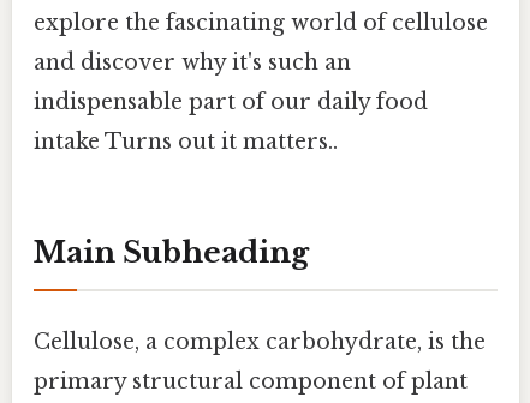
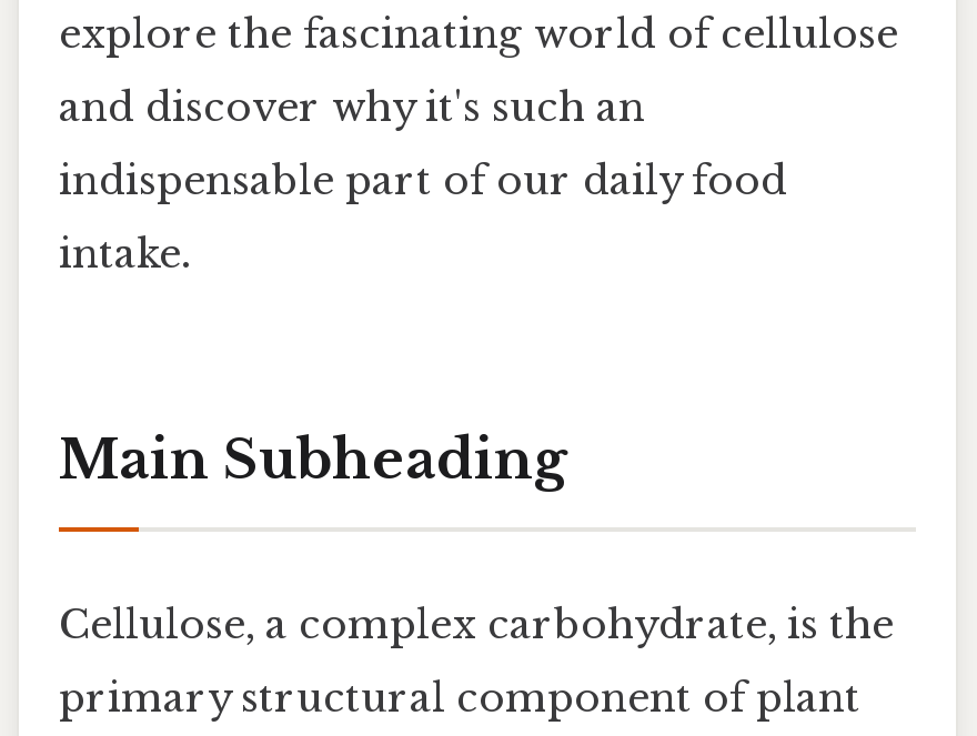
[34,128,338,155] intake Turns out it matters.. -> [59,230,190,279] intake.

